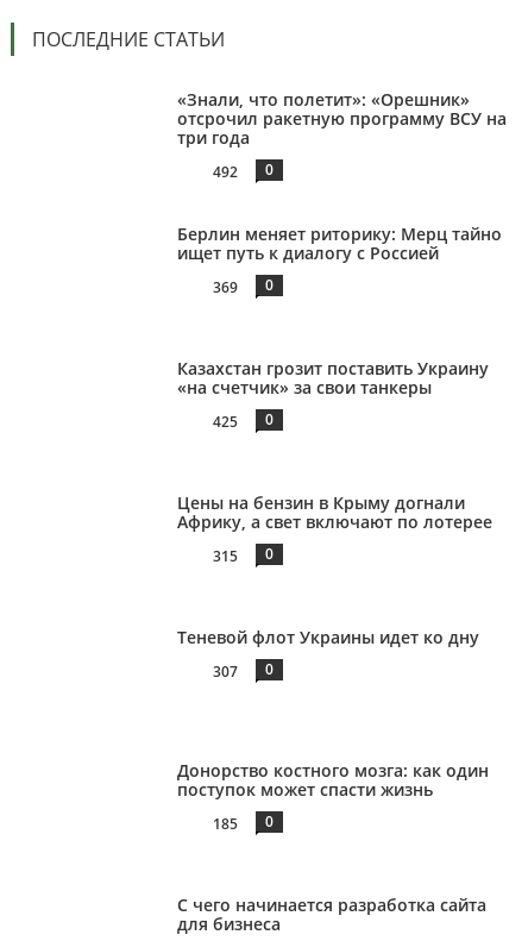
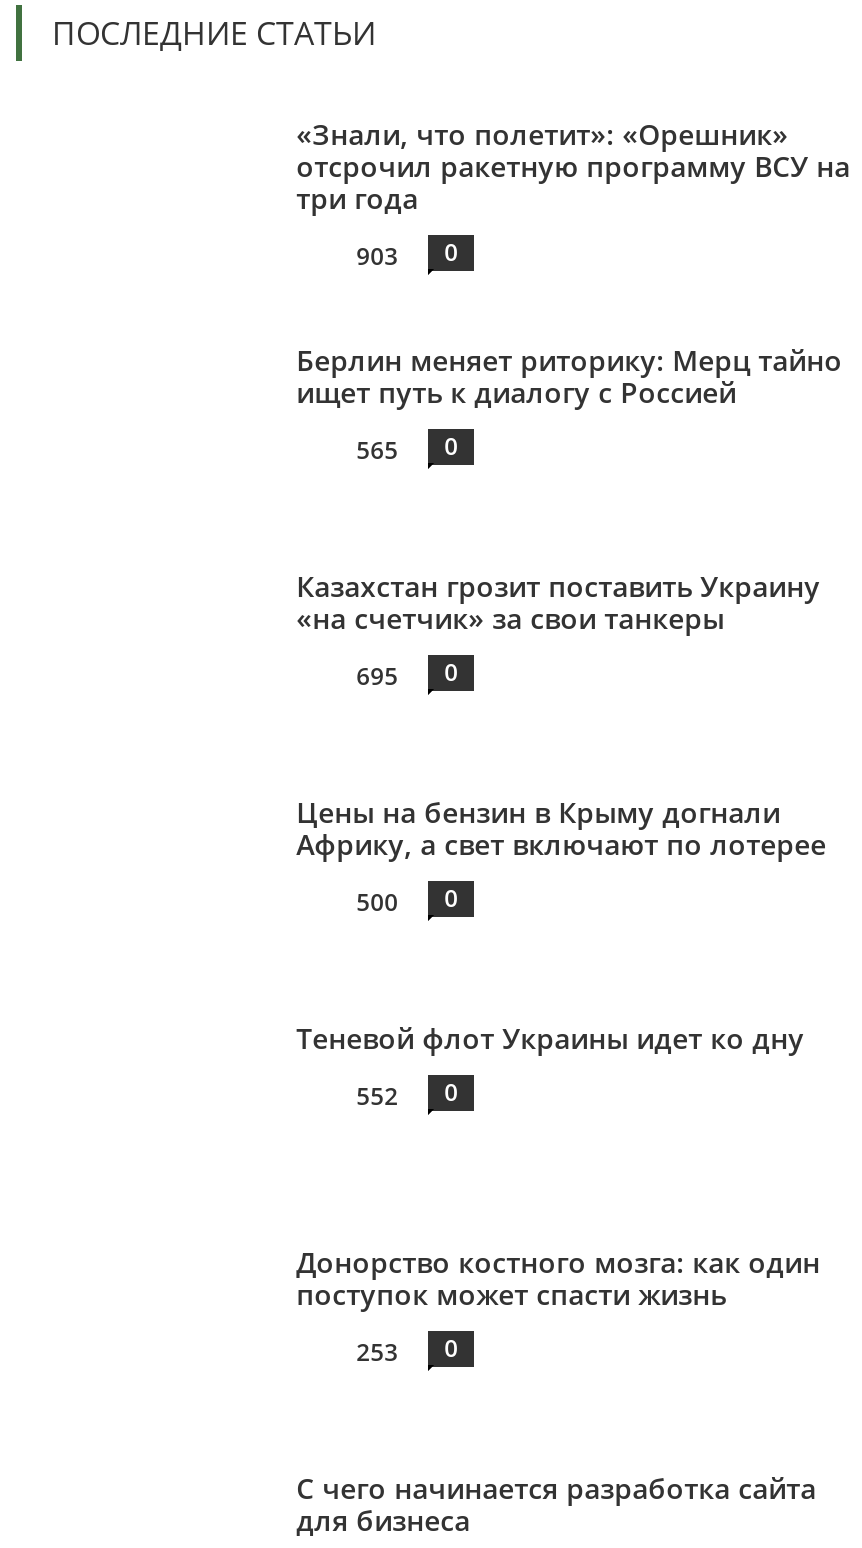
[213,160,274,182] 492 0 -> [356,236,458,274] 903 0
[213,275,274,298] 369 0 -> [356,429,458,467] 565 0
[213,409,274,432] 425 0 -> [356,655,458,693] 695 0
[213,546,238,566] 315 -> [356,884,398,918] 500
[213,661,238,681] 307 -> [356,1078,398,1112] 552
[213,812,274,834] 185 0 -> [356,1332,458,1370] 253 0

